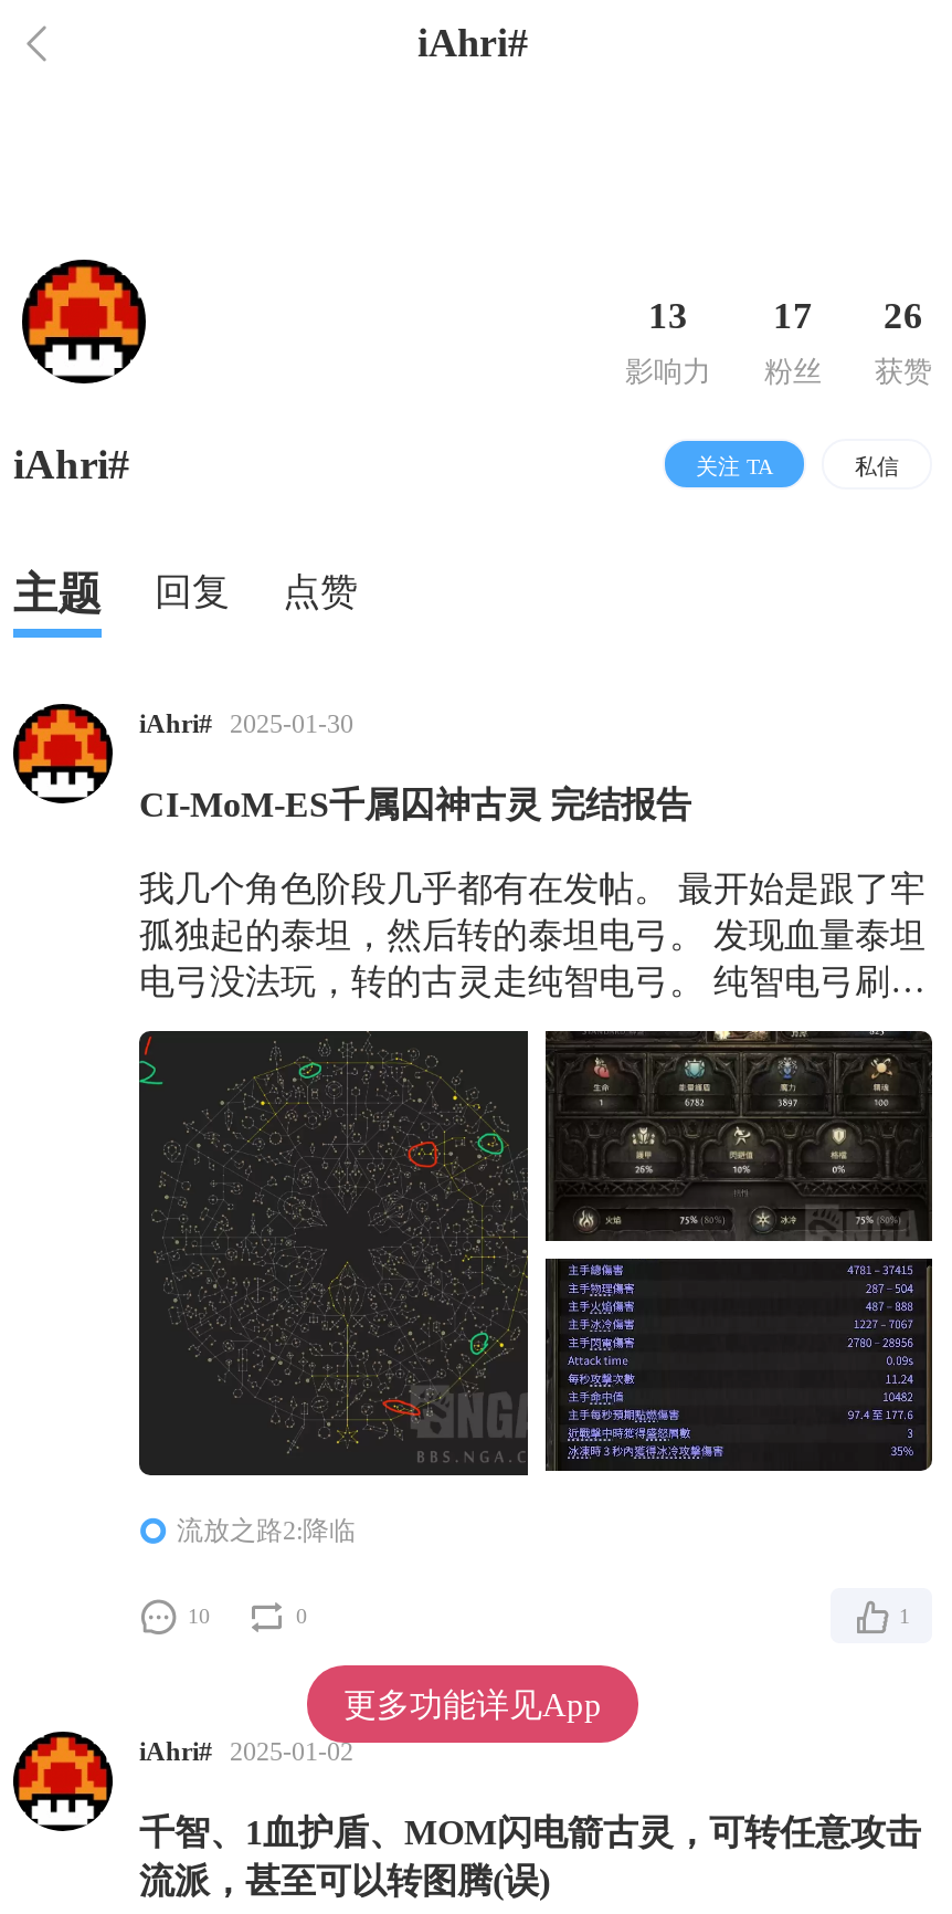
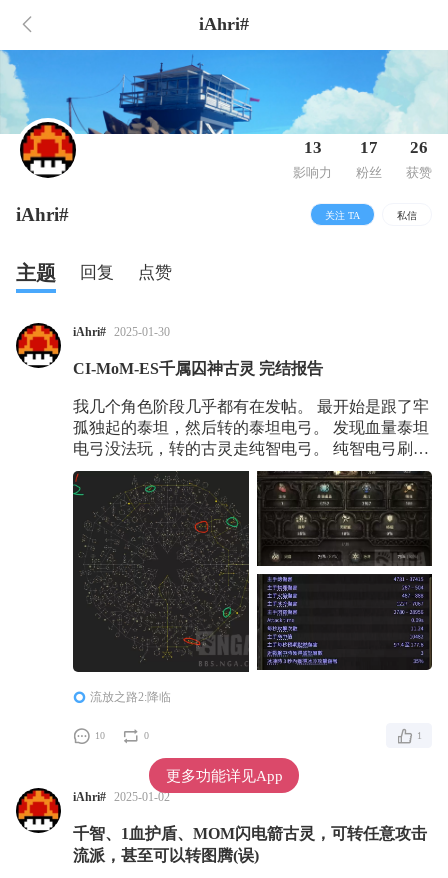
none -> [3,49,445,135] [image]

